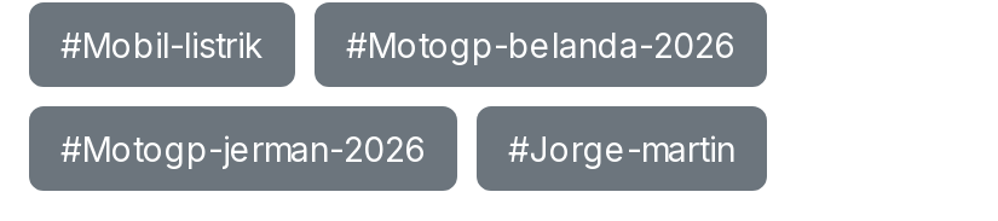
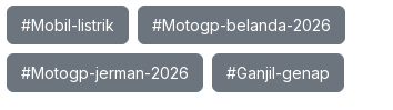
[508,129,735,170] #Jorge-martin -> [226,64,330,83] #Ganjil-genap

